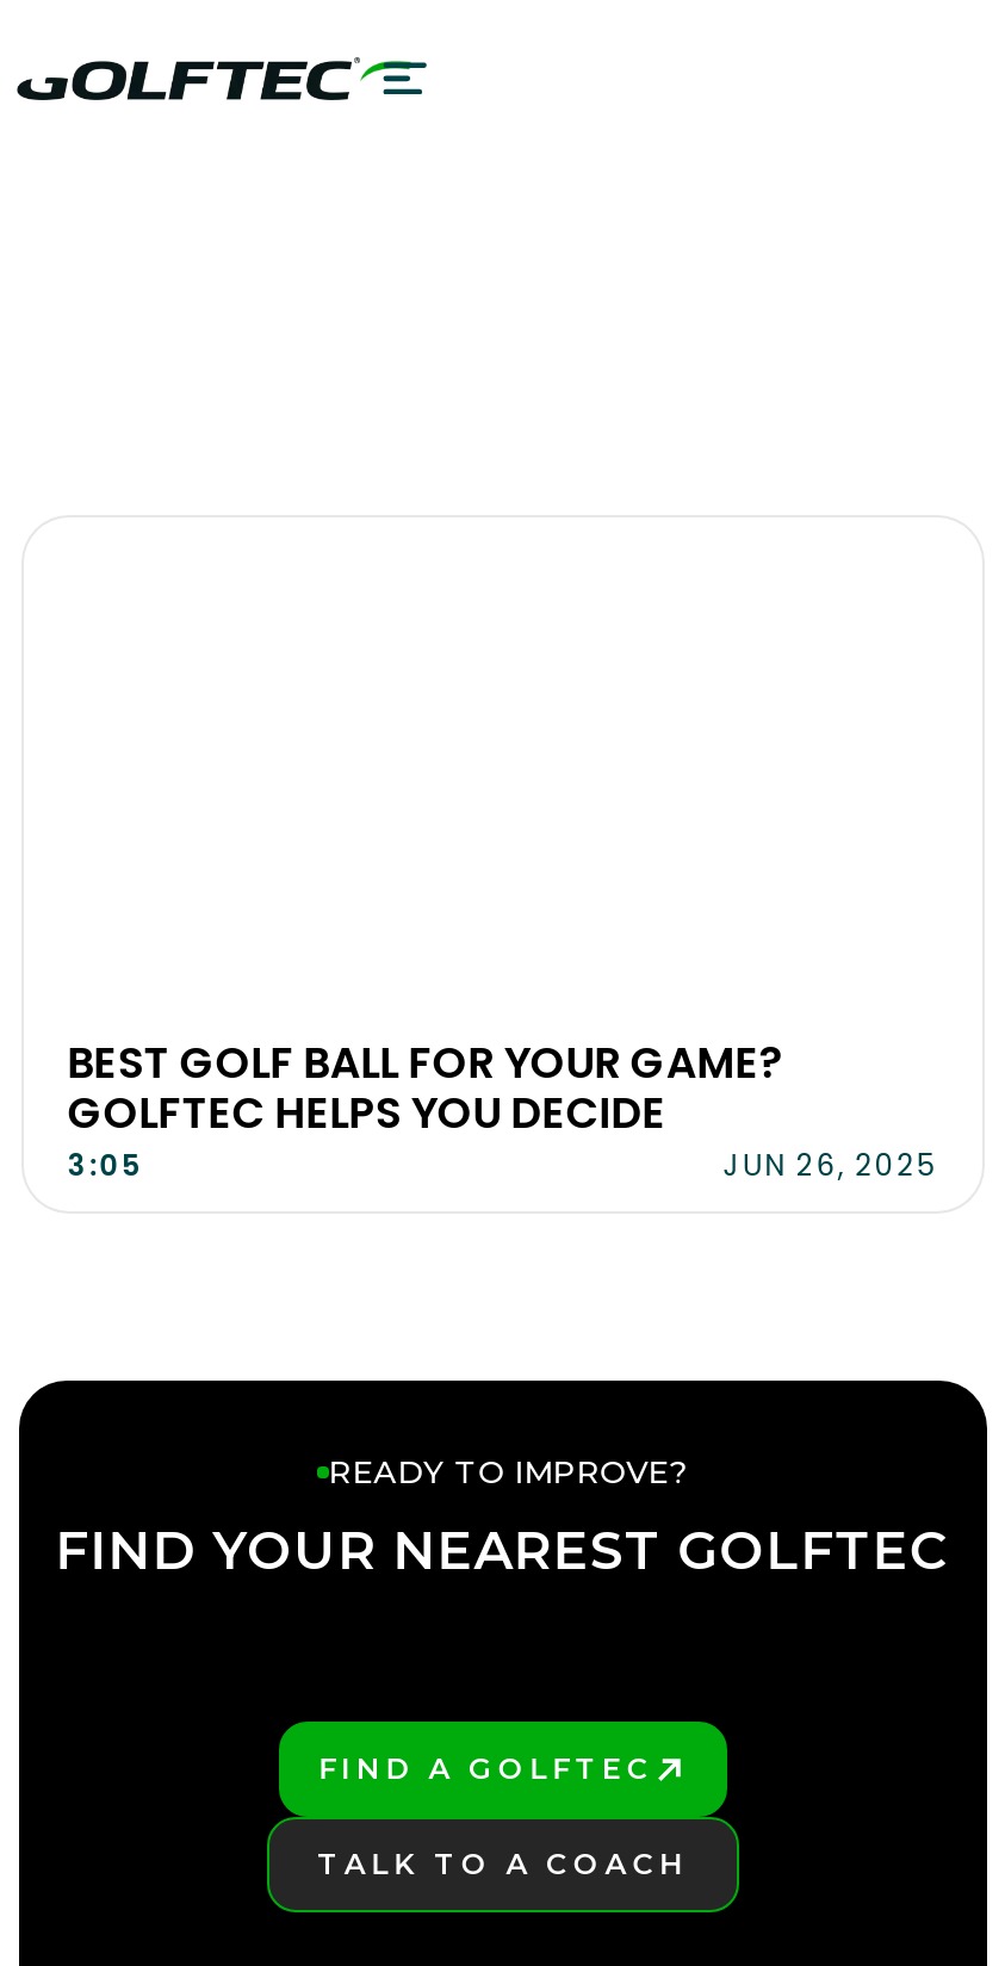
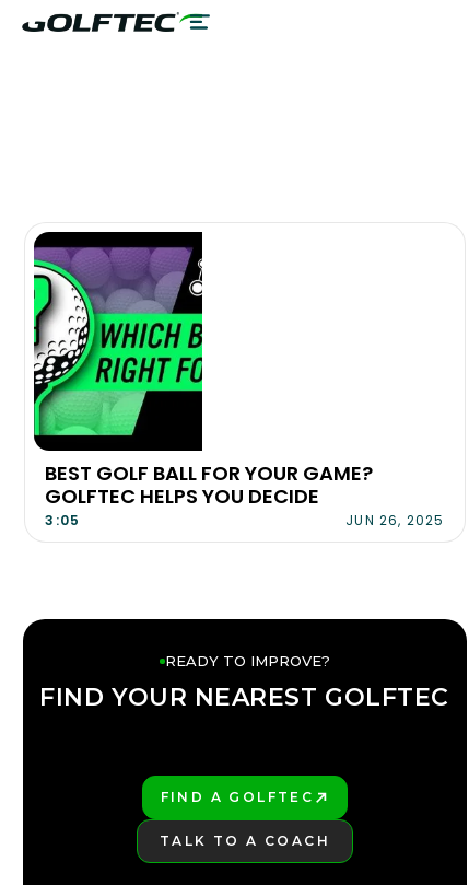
none -> [33,231,203,452] [image]

